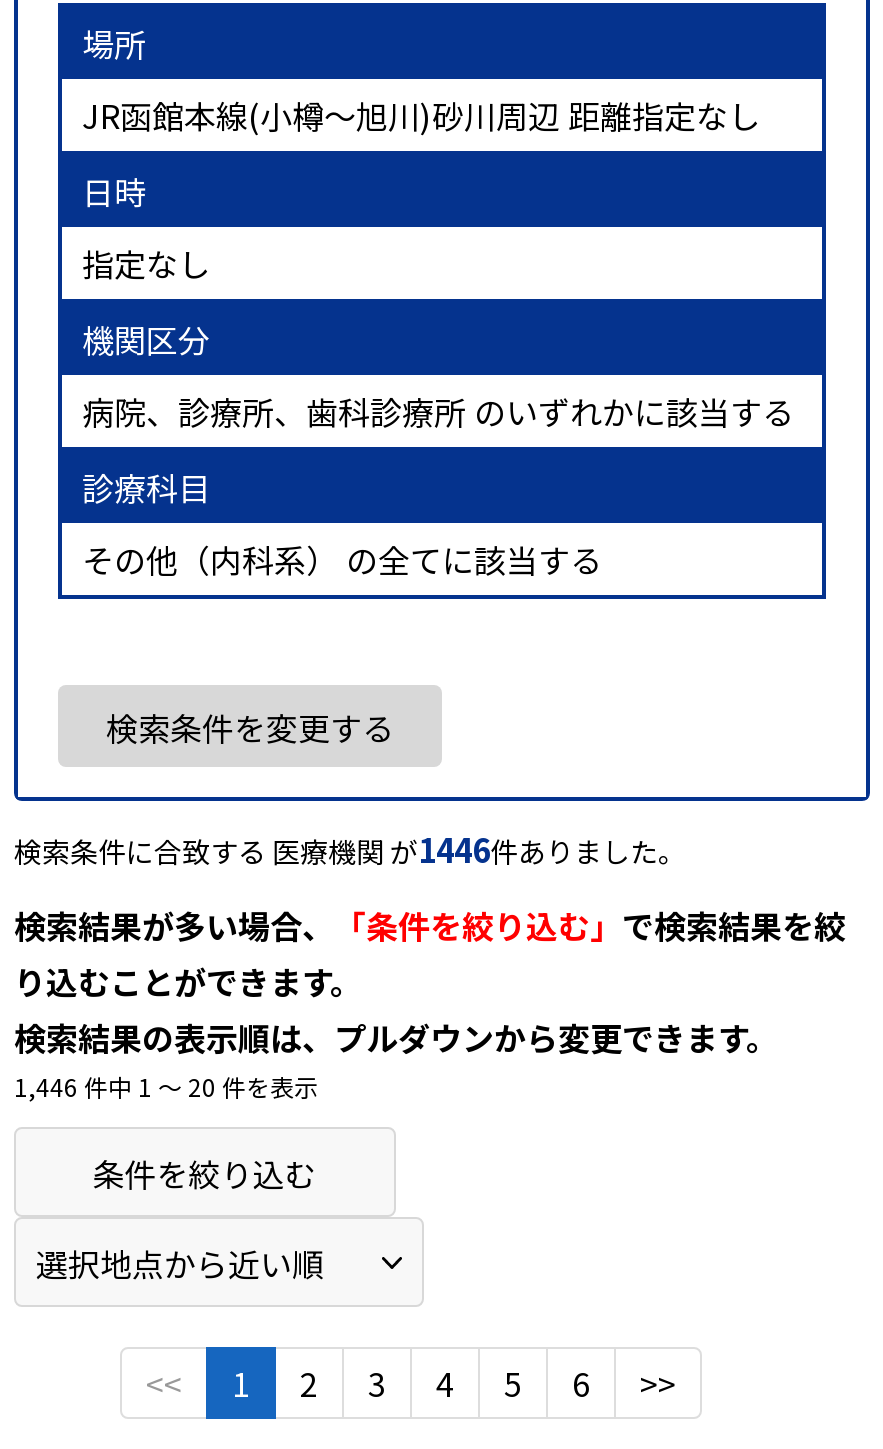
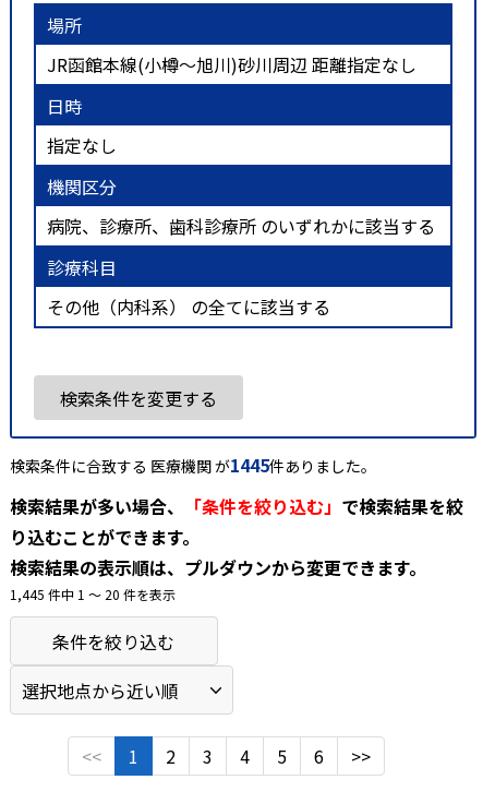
[14,824,686,872] 検索条件に合致する 医療機関 が1446件ありました。 -> [10,451,376,477] 検索条件に合致する 医療機関 が1445件ありました。
[14,1068,318,1102] 1,446 件中 1 〜 20 件を表示 -> [10,584,176,603] 1,445 件中 1 〜 20 件を表示

